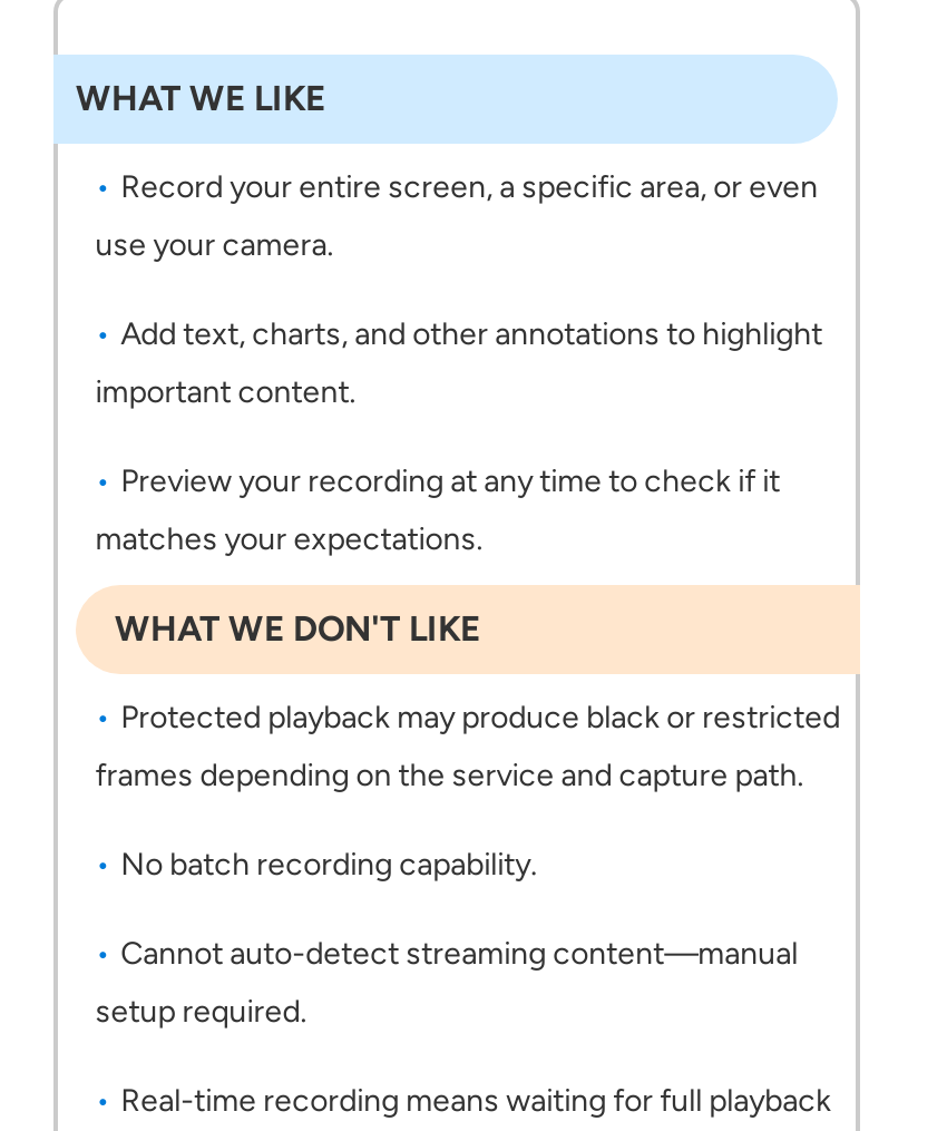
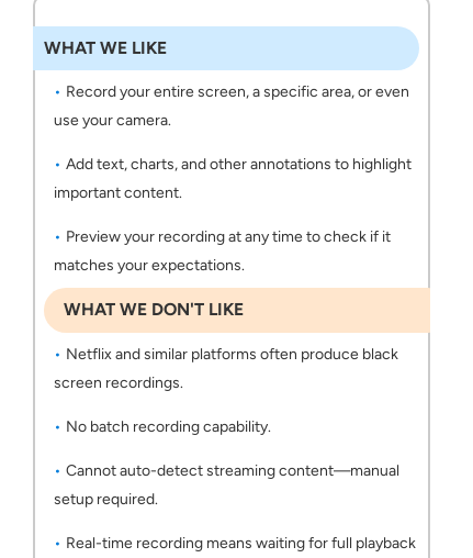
[121,699,840,737] Protected playback may produce black or restricted -> [66,345,399,363] Netflix and similar platforms often produce black
[95,757,804,795] frames depending on the service and capture path. -> [54,373,183,392] screen recordings.

